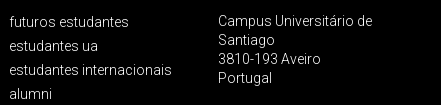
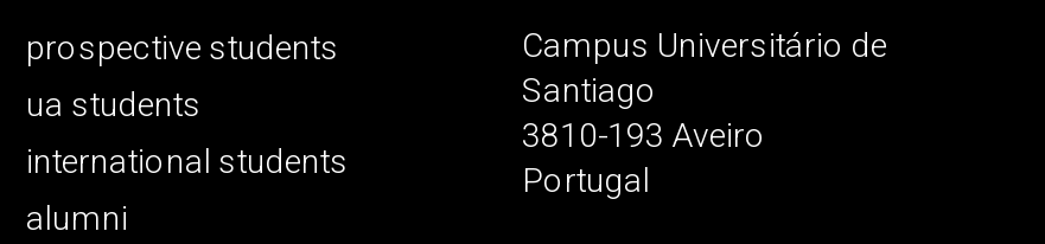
[9,14,129,30] futuros estudantes -> [26,28,339,66] prospective students
[9,38,98,54] estudantes ua -> [26,85,202,123] ua students
[9,62,172,78] estudantes internacionais -> [26,142,349,180] international students

